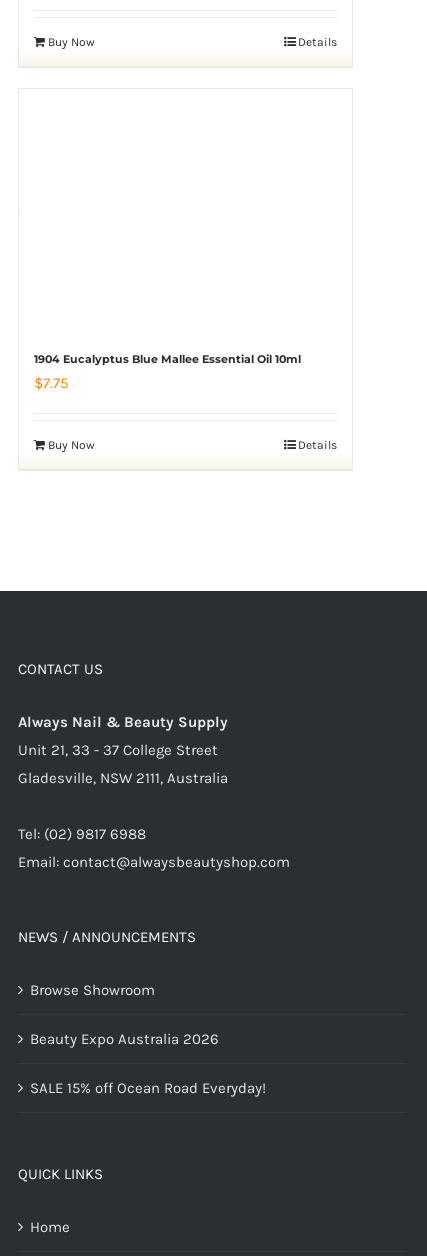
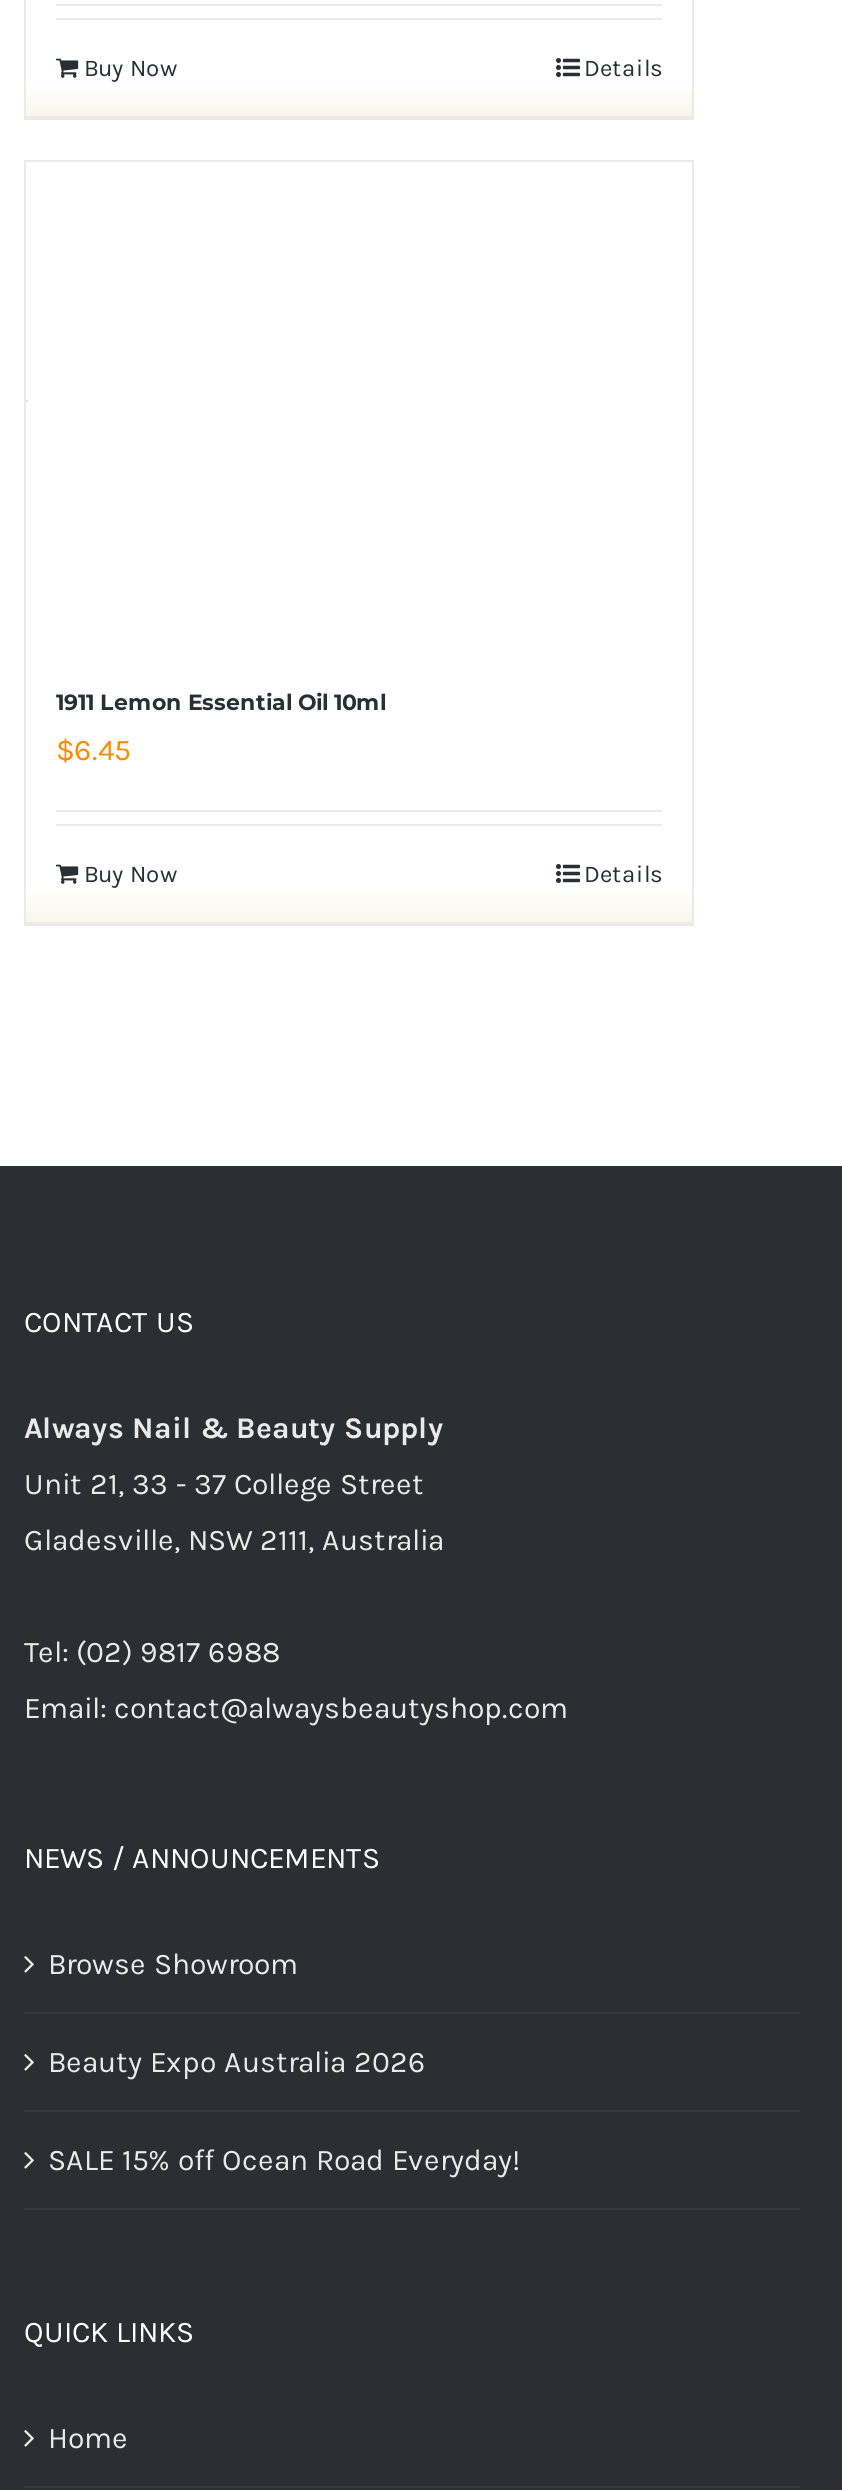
[34,352,301,392] 1904 Eucalyptus Blue Mallee Essential Oil 10ml | $7.75 -> [56,689,386,769] 1911 Lemon Essential Oil 10ml | $6.45

